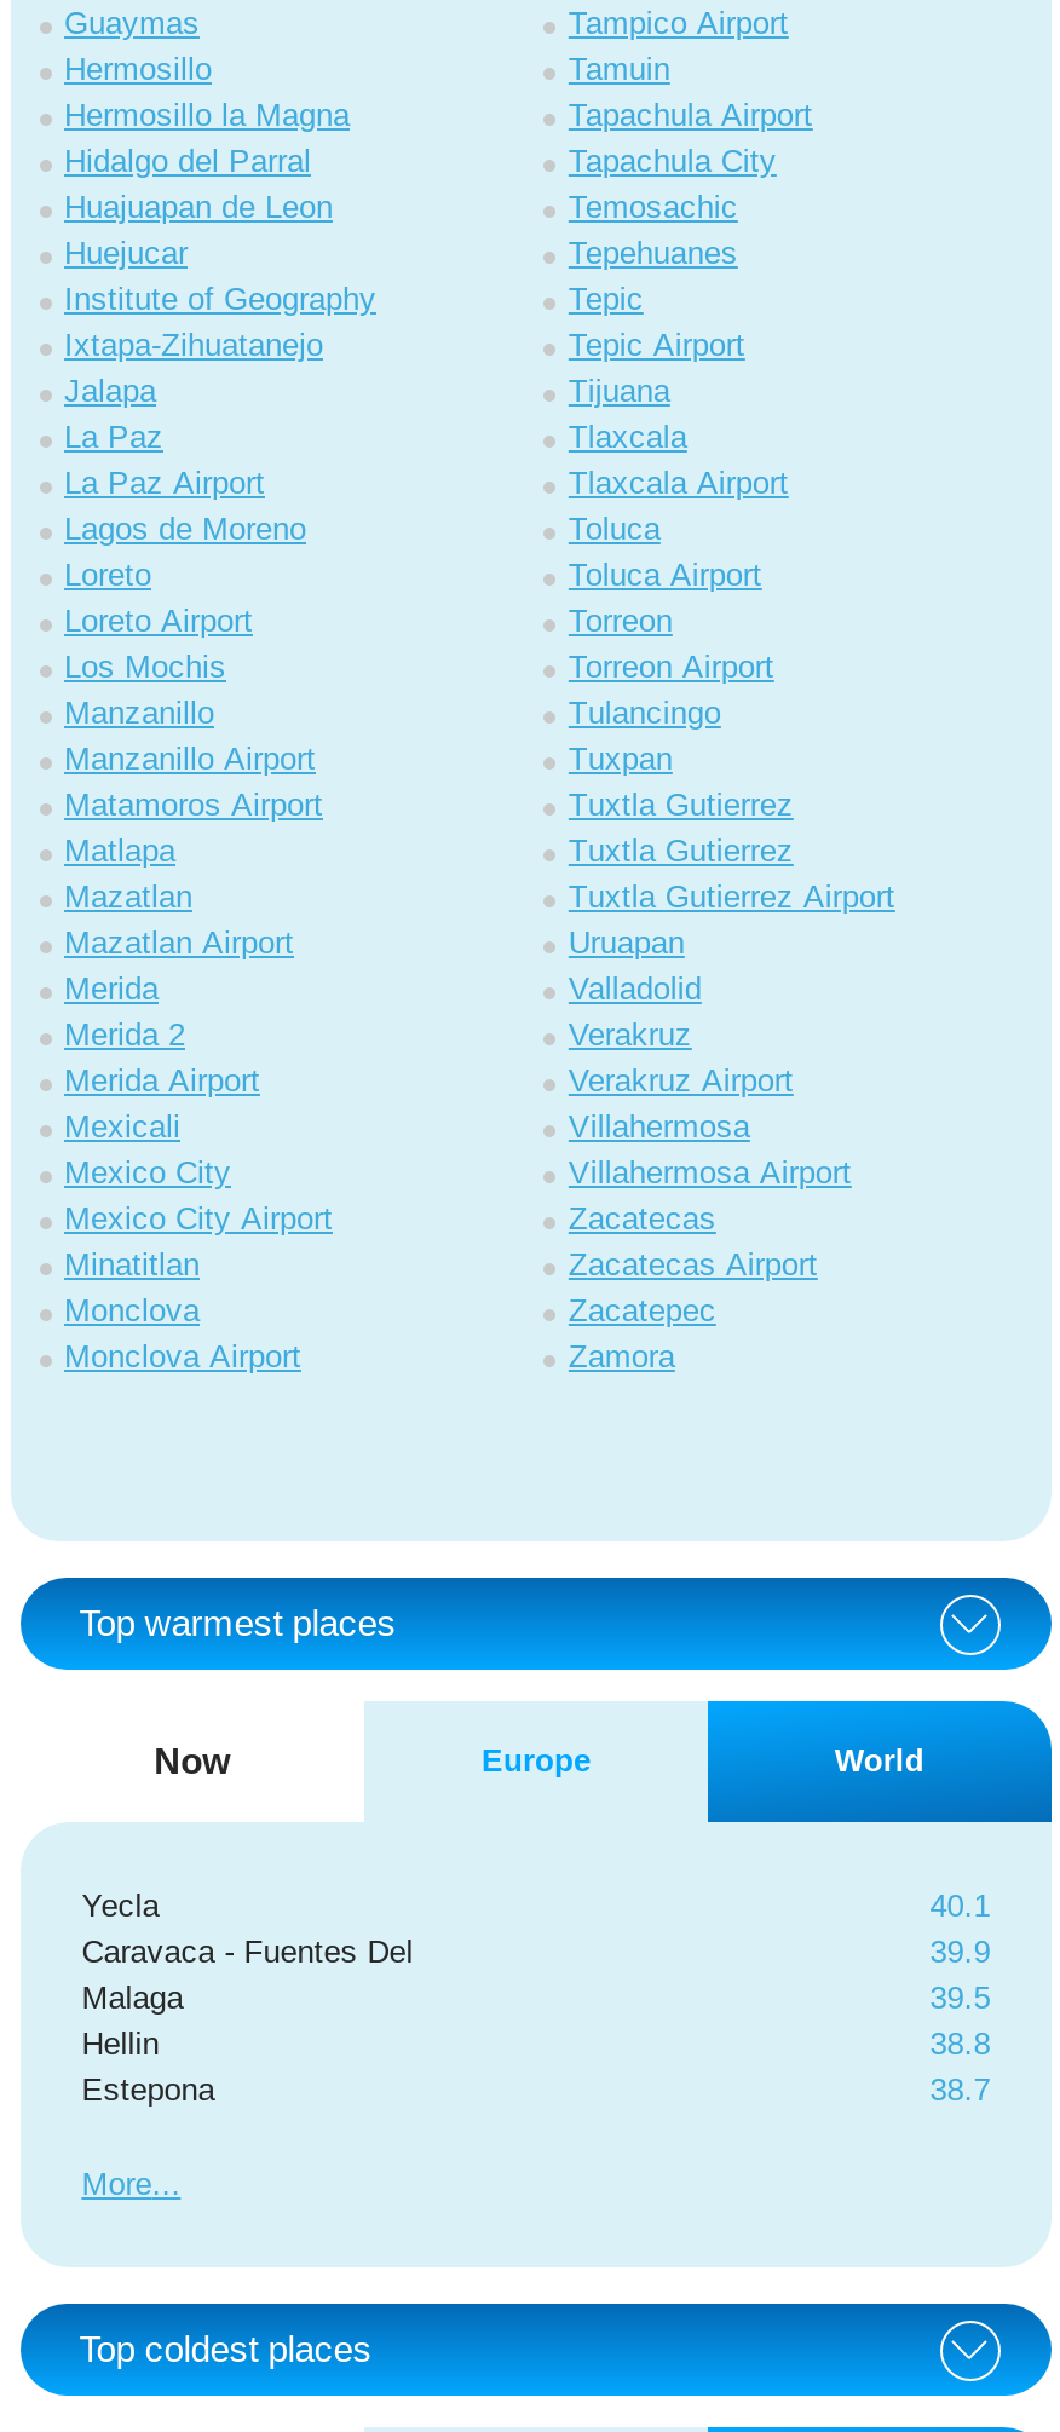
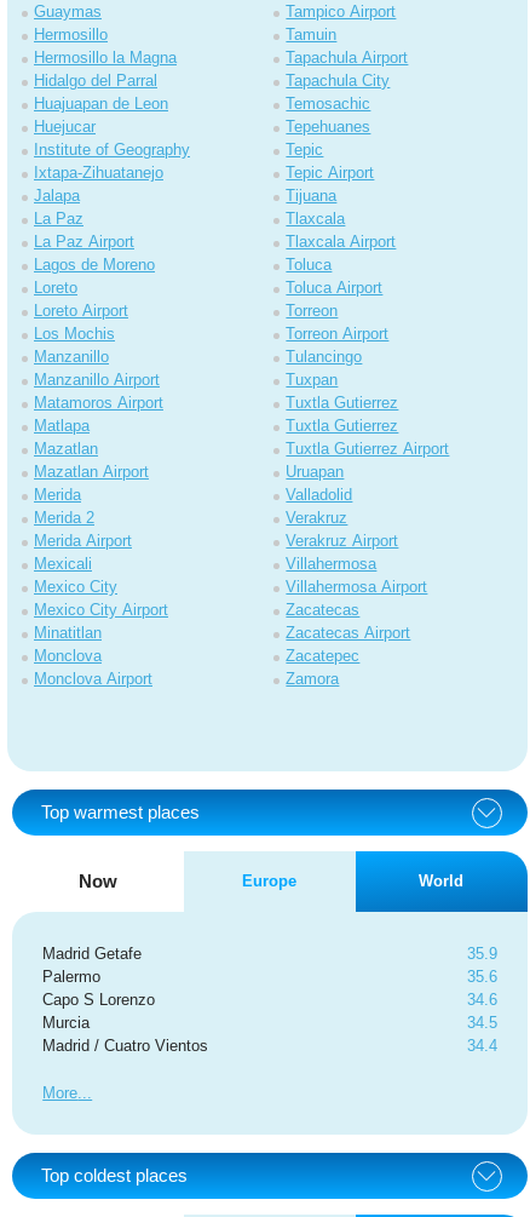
[82,1888,413,2108] Yecla | Caravaca - Fuentes Del | Malaga | Hellin | Estepona -> [43,945,208,1055] Madrid Getafe | Palermo | Capo S Lorenzo | Murcia | Madrid / Cuatro Vientos
[930,1888,991,2108] 40.1 | 39.9 | 39.5 | 38.8 | 38.7 -> [467,945,497,1055] 35.9 | 35.6 | 34.6 | 34.5 | 34.4

